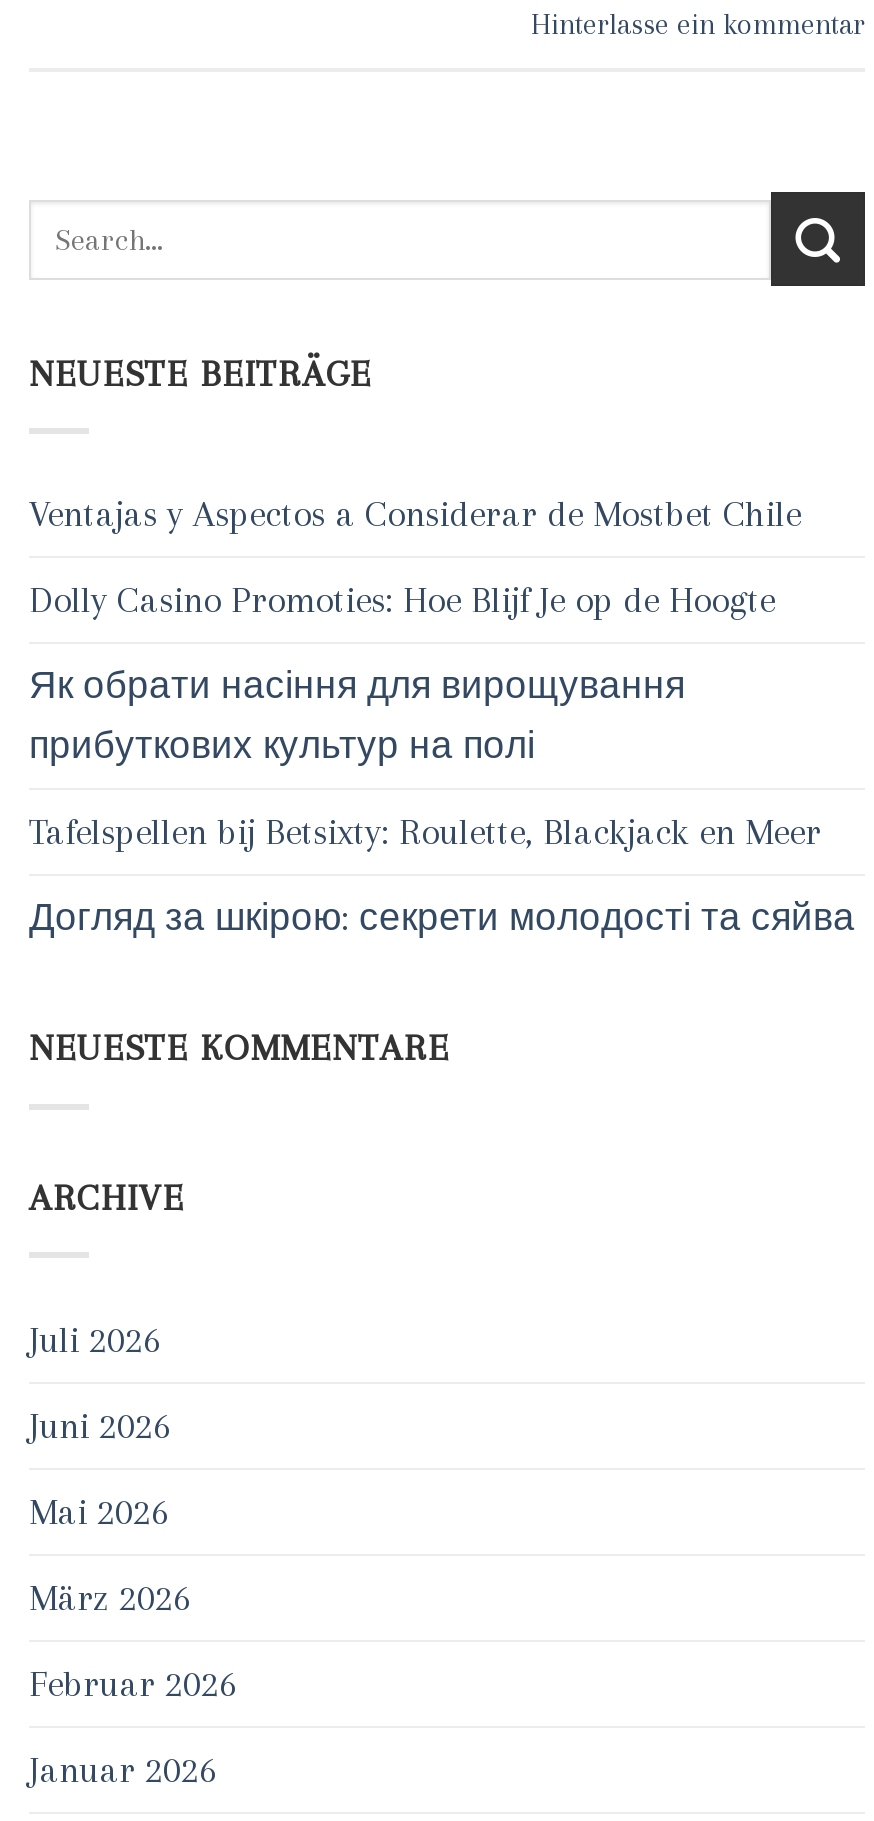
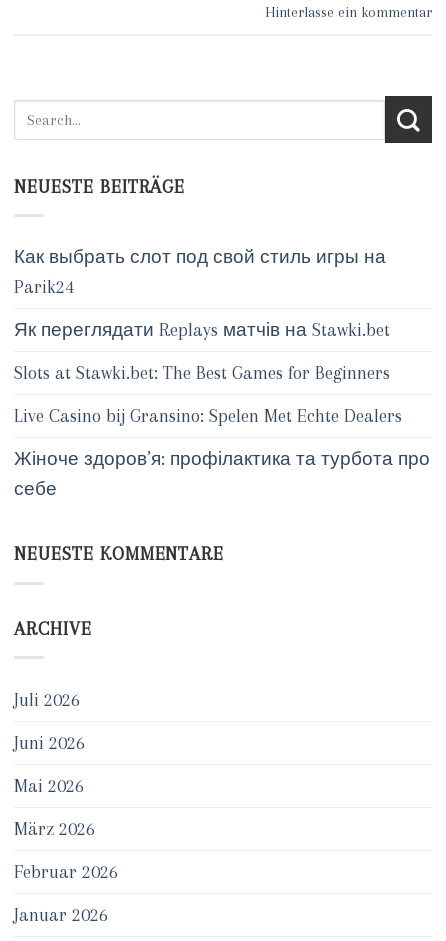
[29,493,801,535] Ventajas y Aspectos a Considerar de Mostbet Chile -> [14,246,386,297] Как выбрать слот под свой стиль игры на | Parik24
[29,579,775,621] Dolly Casino Promoties: Hoe Blijf Je op de Hoogte -> [14,319,390,340] Як переглядати Replays матчів на Stawki.bet
[29,665,685,767] Як обрати насіння для вирощування | прибуткових культур на полі -> [14,362,390,383] Slots at Stawki.bet: The Best Games for Beginners
[29,811,821,853] Tafelspellen bij Betsixty: Roulette, Blackjack en Meer -> [14,405,402,426] Live Casino bij Gransino: Spelen Met Echte Dealers
[29,897,855,939] Догляд за шкірою: секрети молодості та сяйва -> [14,448,430,499] Жіноче здоров’я: профілактика та турбота про | себе

